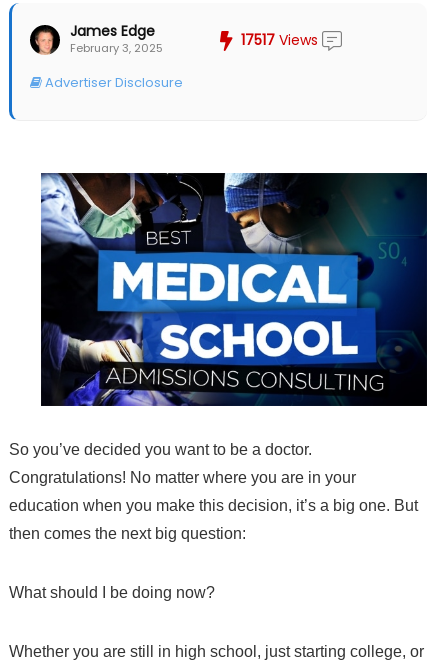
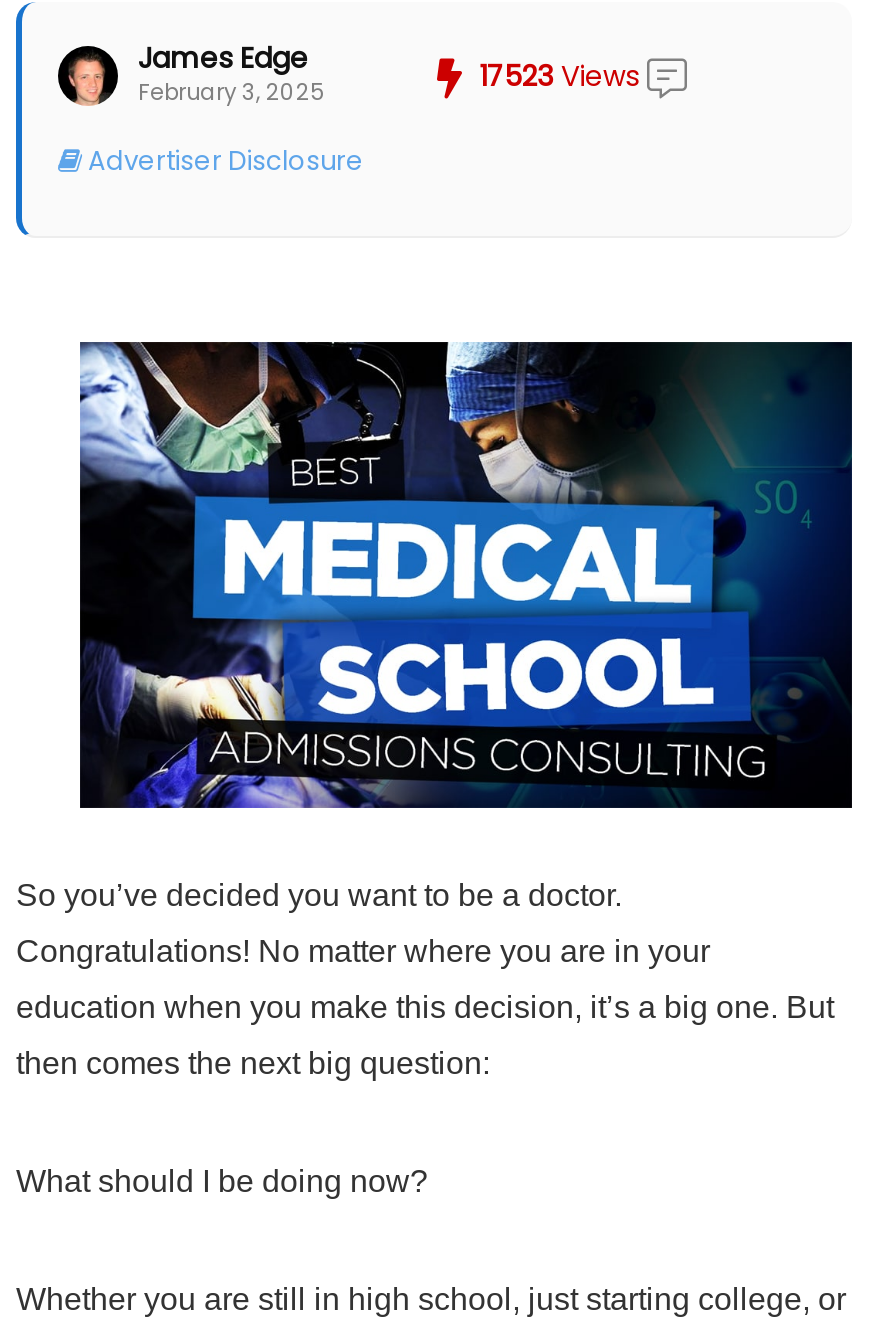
[240,30,317,50] 17517 Views -> [479,56,639,96] 17523 Views

